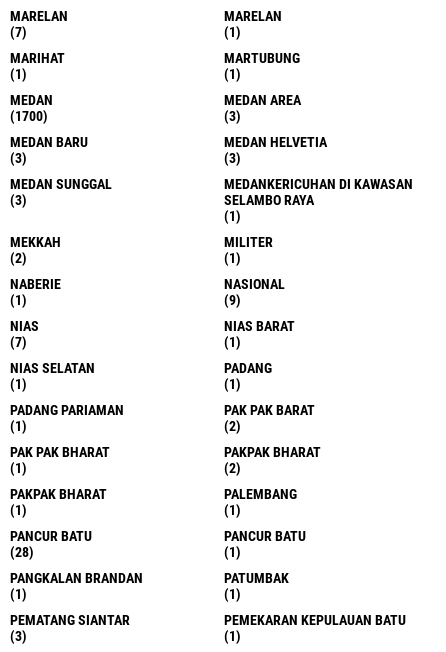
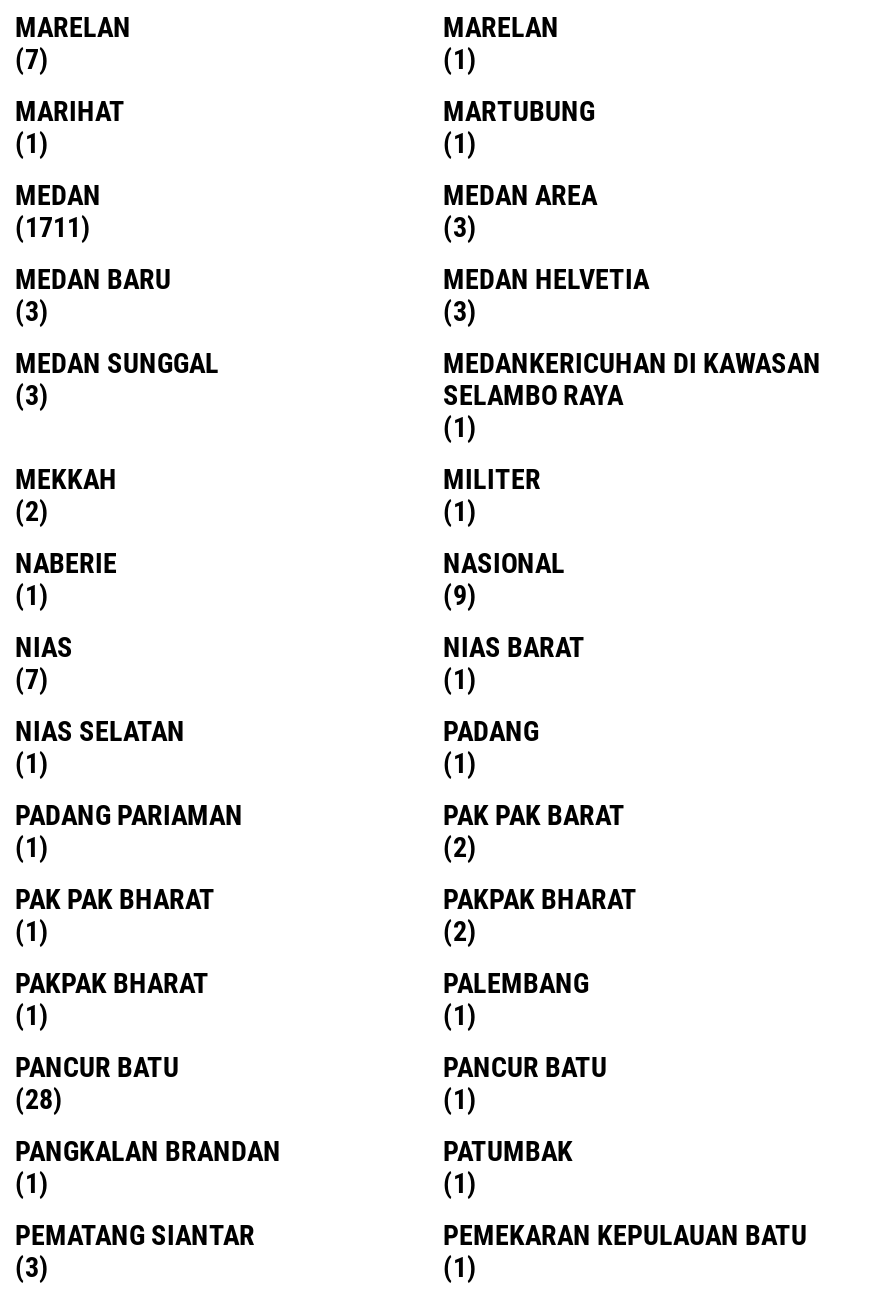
[10,108,48,124] (1700) -> [15,211,91,243] (1711)

